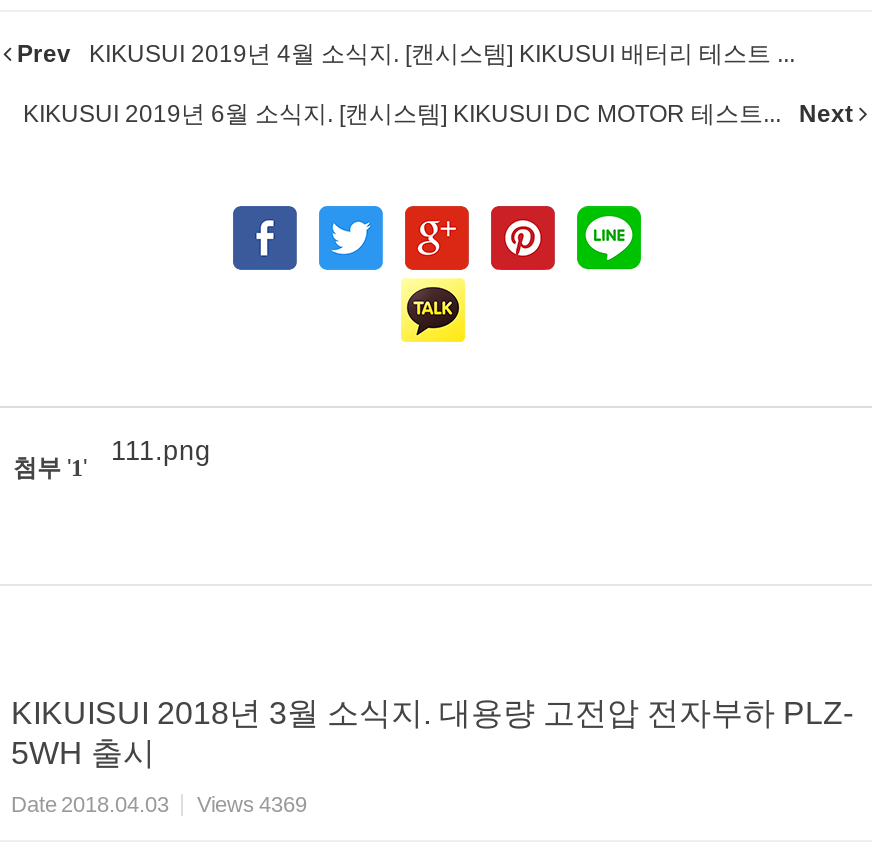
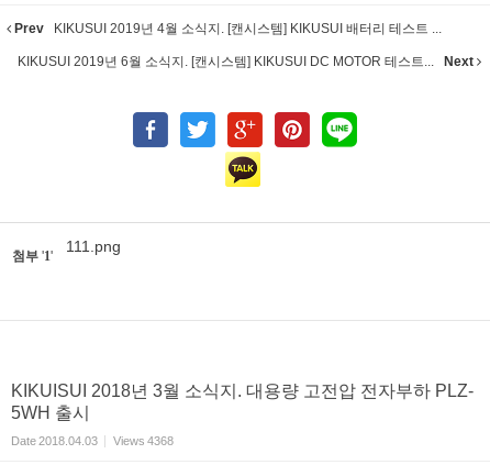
[11,792,307,816] Date 2018.04.03 Views 4369 -> [11,434,174,447] Date 2018.04.03 Views 4368

